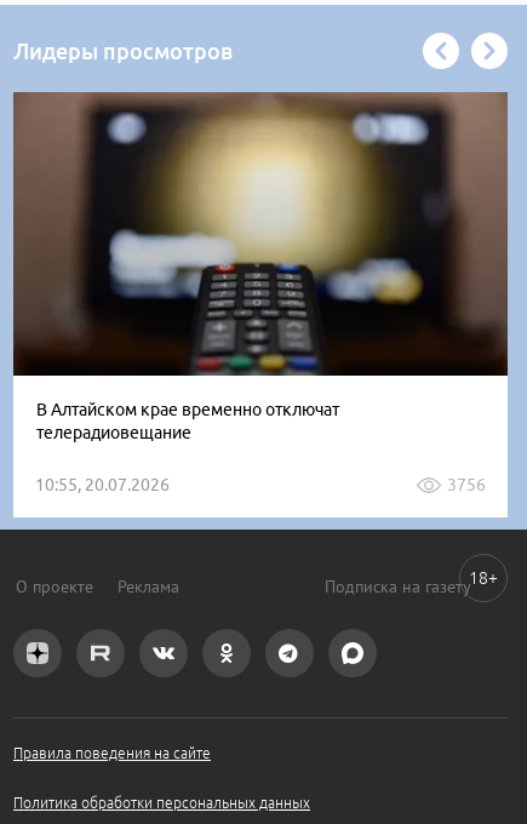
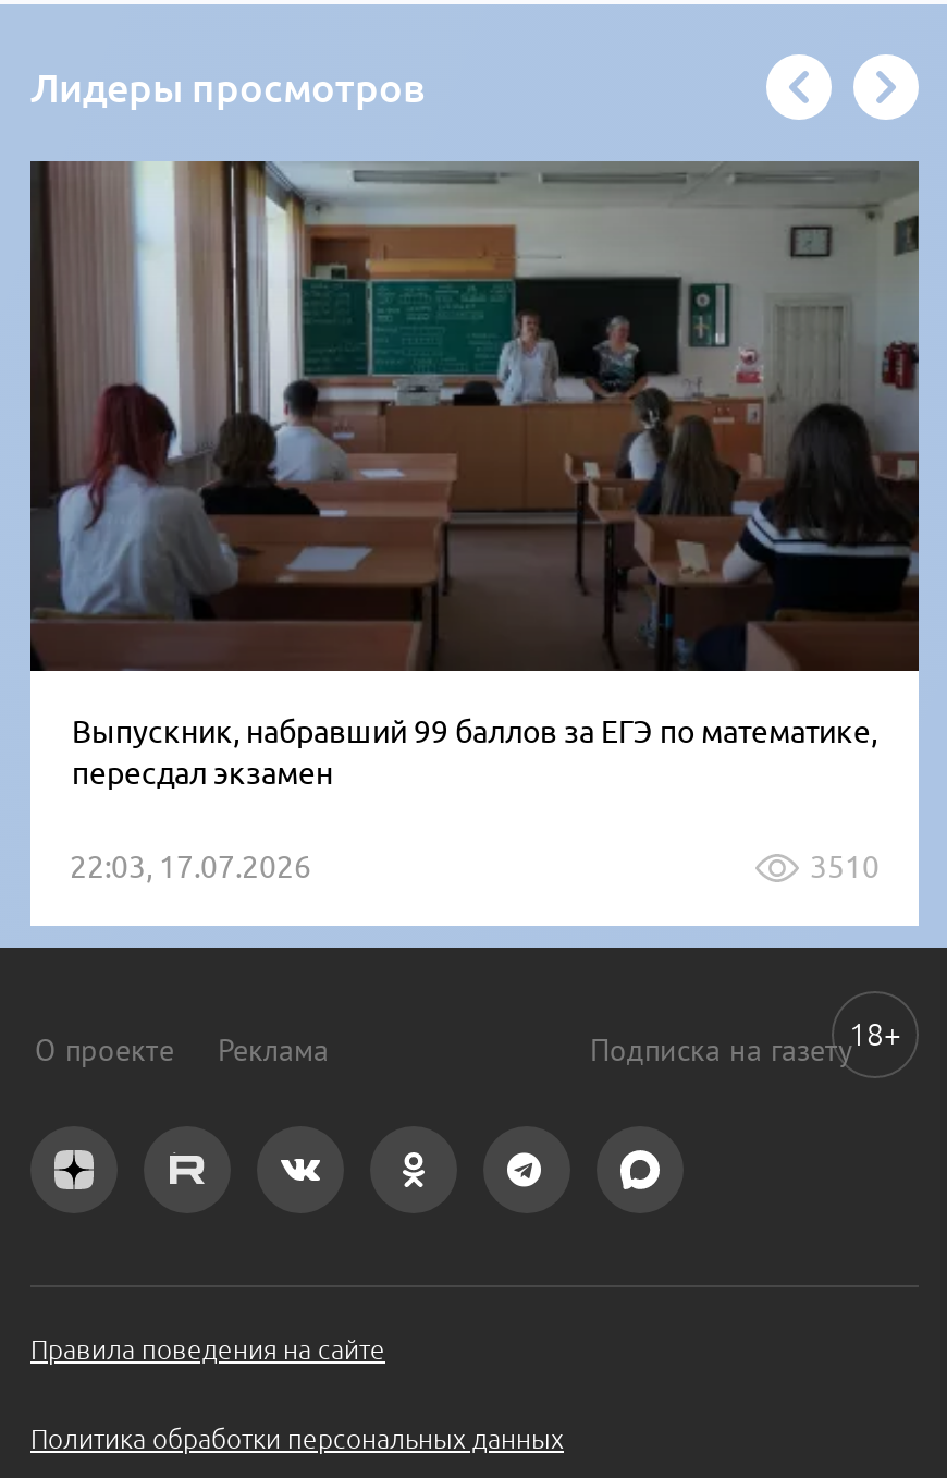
[13,91,508,443] [image] | В Алтайском крае временно отключат | телерадиовещание -> [30,161,919,791] [image] | Выпускник, набравший 99 баллов за ЕГЭ по математике, | пересдал экзамен
[35,475,486,495] 10:55, 20.07.2026 | 3756 -> [70,850,880,885] 22:03, 17.07.2026 | 3510

